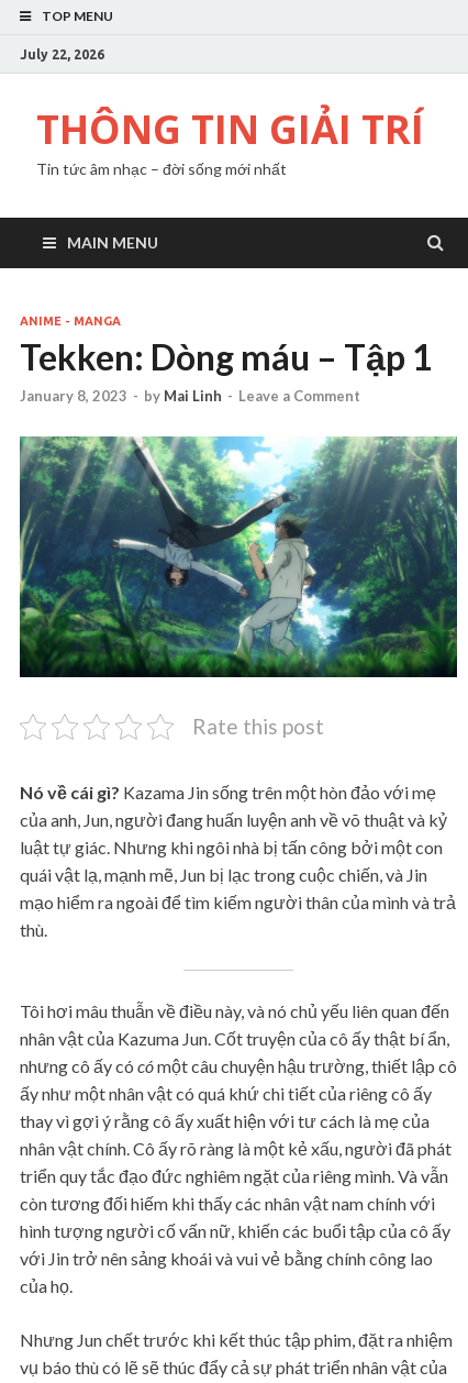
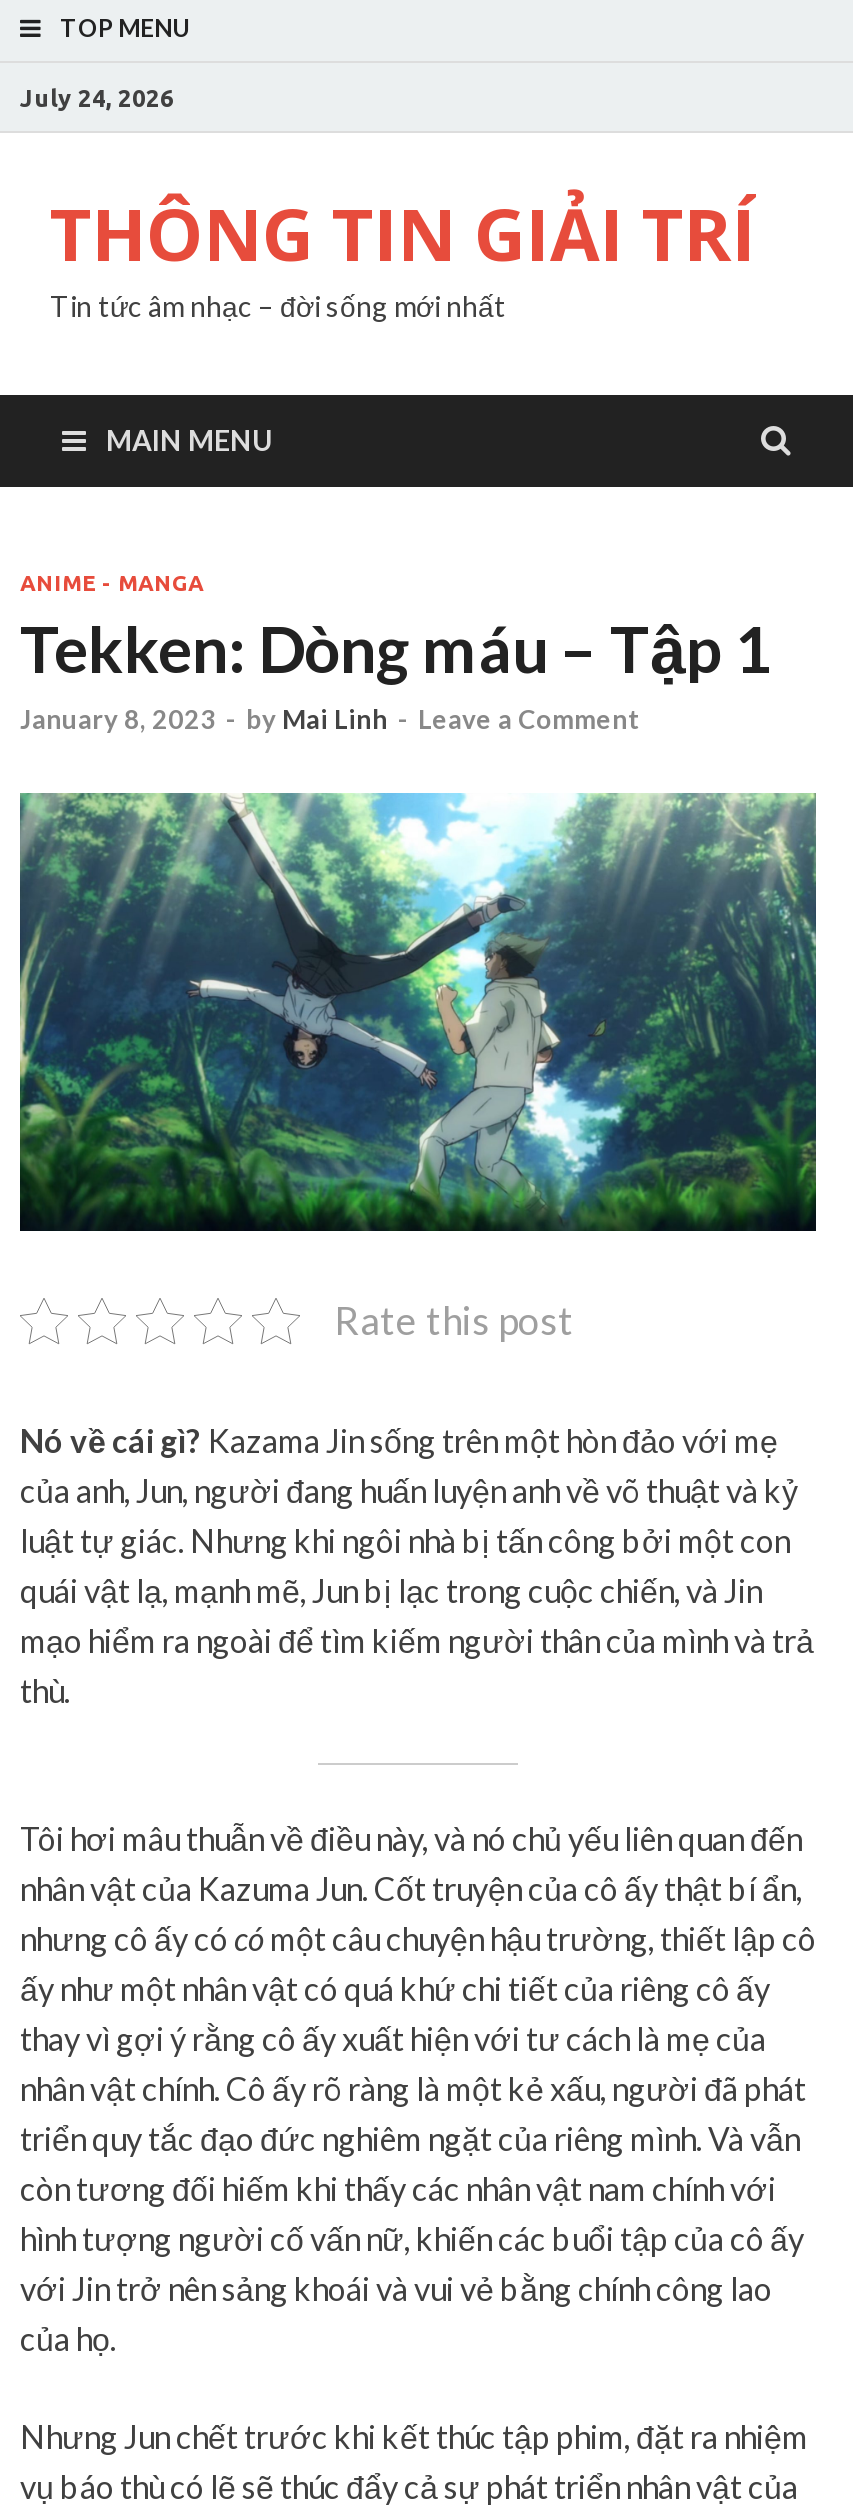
[20,47,104,61] July 22, 2026 -> [20,84,174,110] July 24, 2026

